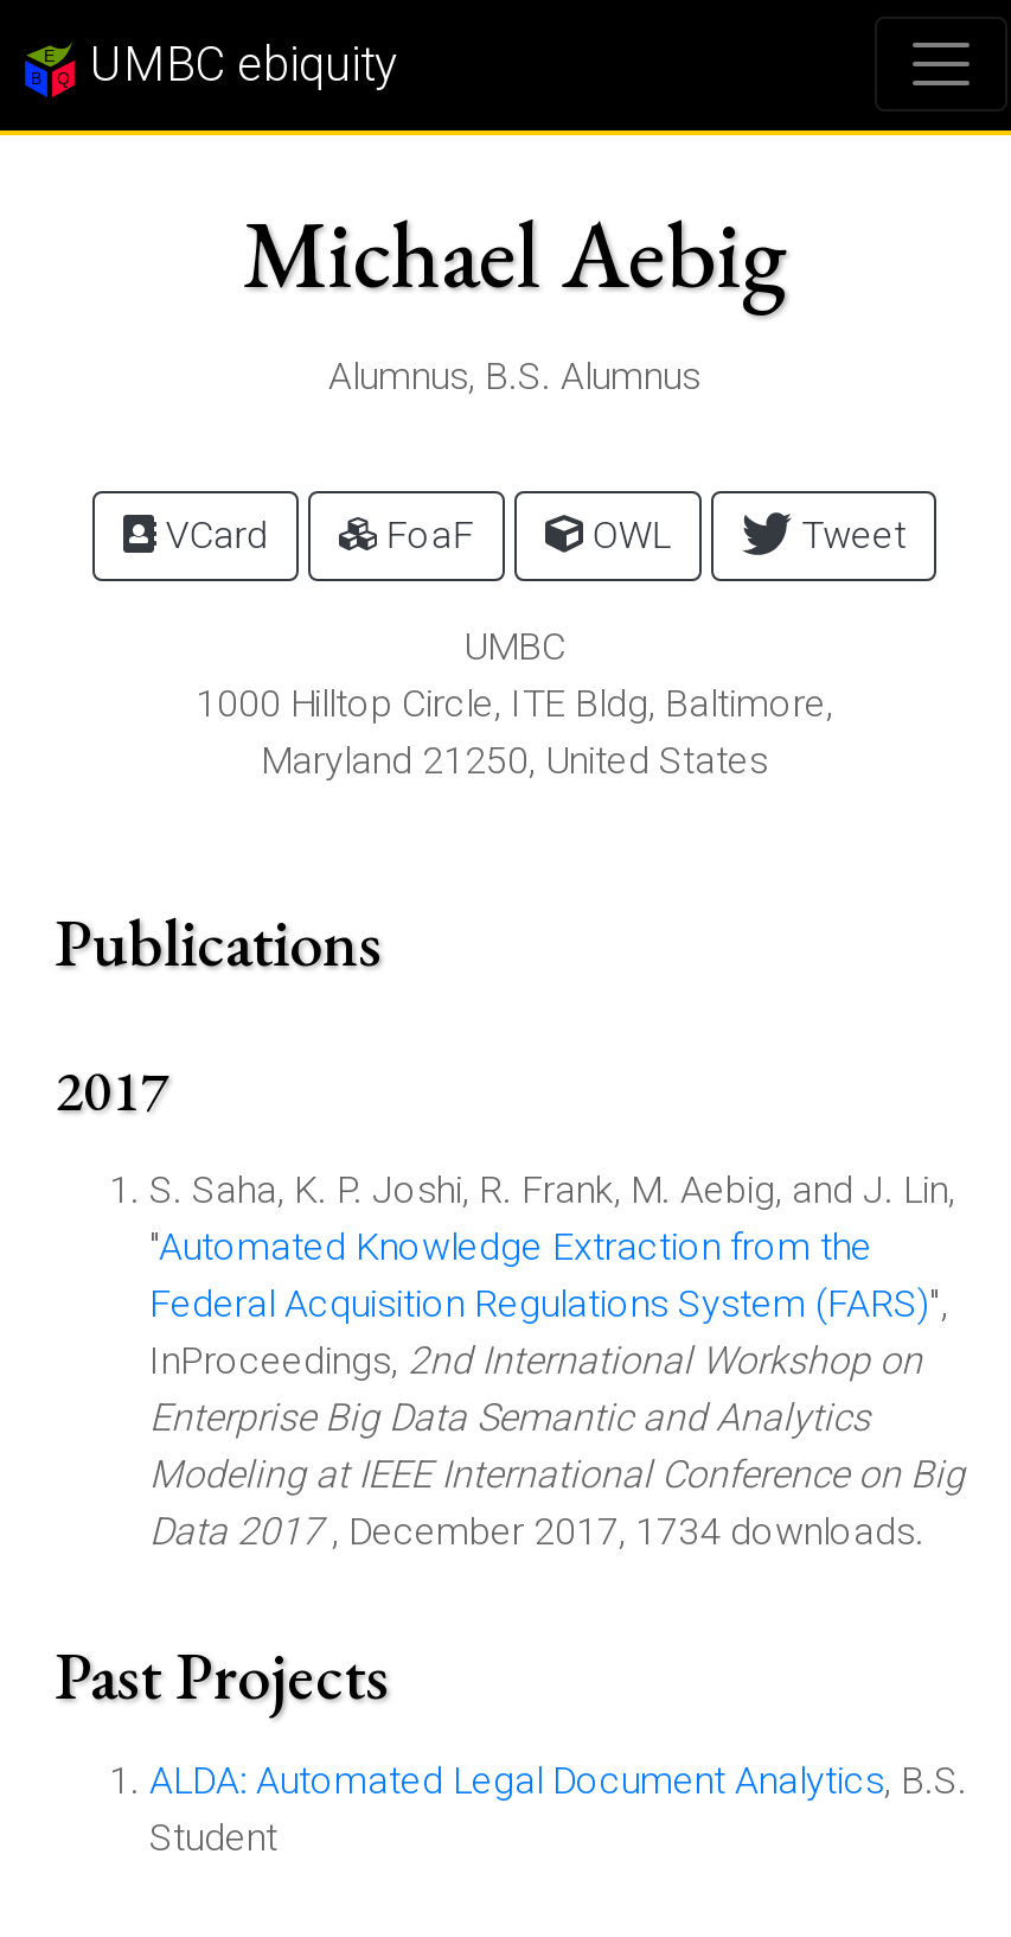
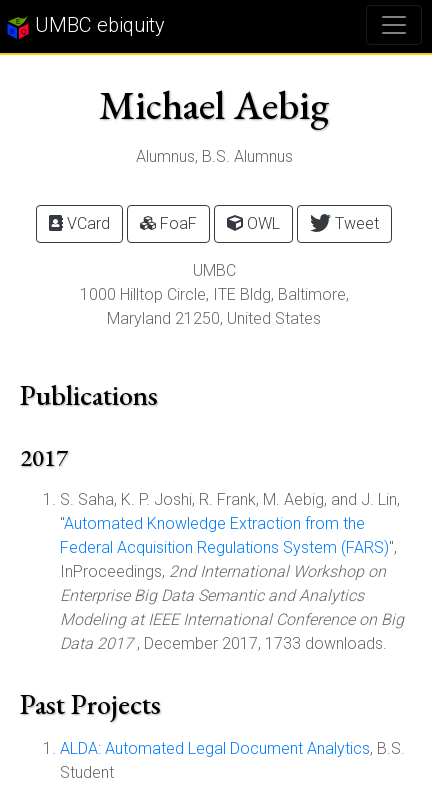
[149,1509,924,1554] Data 2017, December 2017, 1734 downloads. -> [60,634,387,653] Data 2017, December 2017, 1733 downloads.

